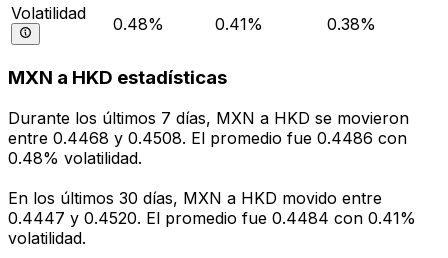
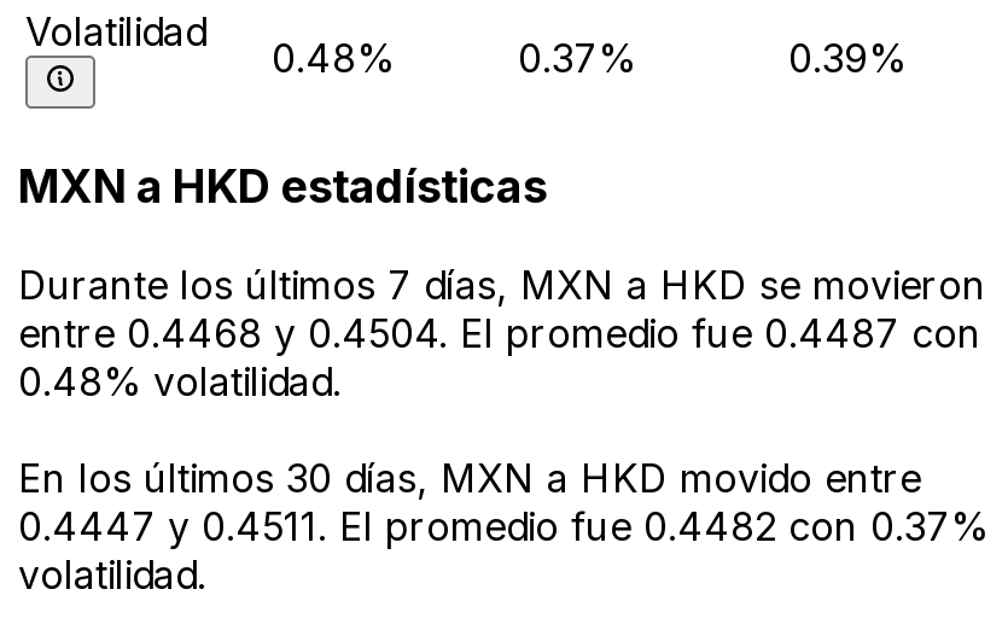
[215,14,263,34] 0.41% -> [518,33,636,81] 0.37%
[327,14,376,34] 0.38% -> [788,33,907,81] 0.39%
[8,128,407,148] entre 0.4468 y 0.4508. El promedio fue 0.4486 con -> [18,309,981,357] entre 0.4468 y 0.4504. El promedio fue 0.4487 con
[8,208,416,228] 0.4447 y 0.4520. El promedio fue 0.4484 con 0.41% -> [18,502,989,551] 0.4447 y 0.4511. El promedio fue 0.4482 con 0.37%

